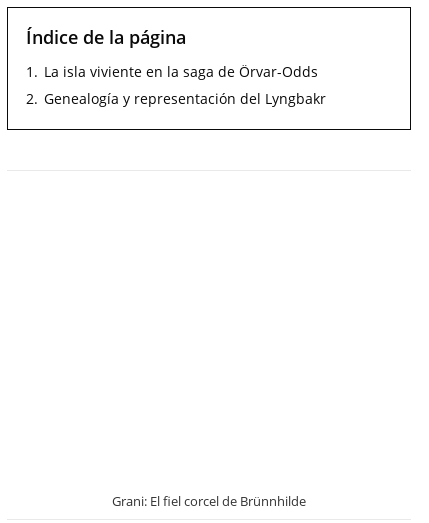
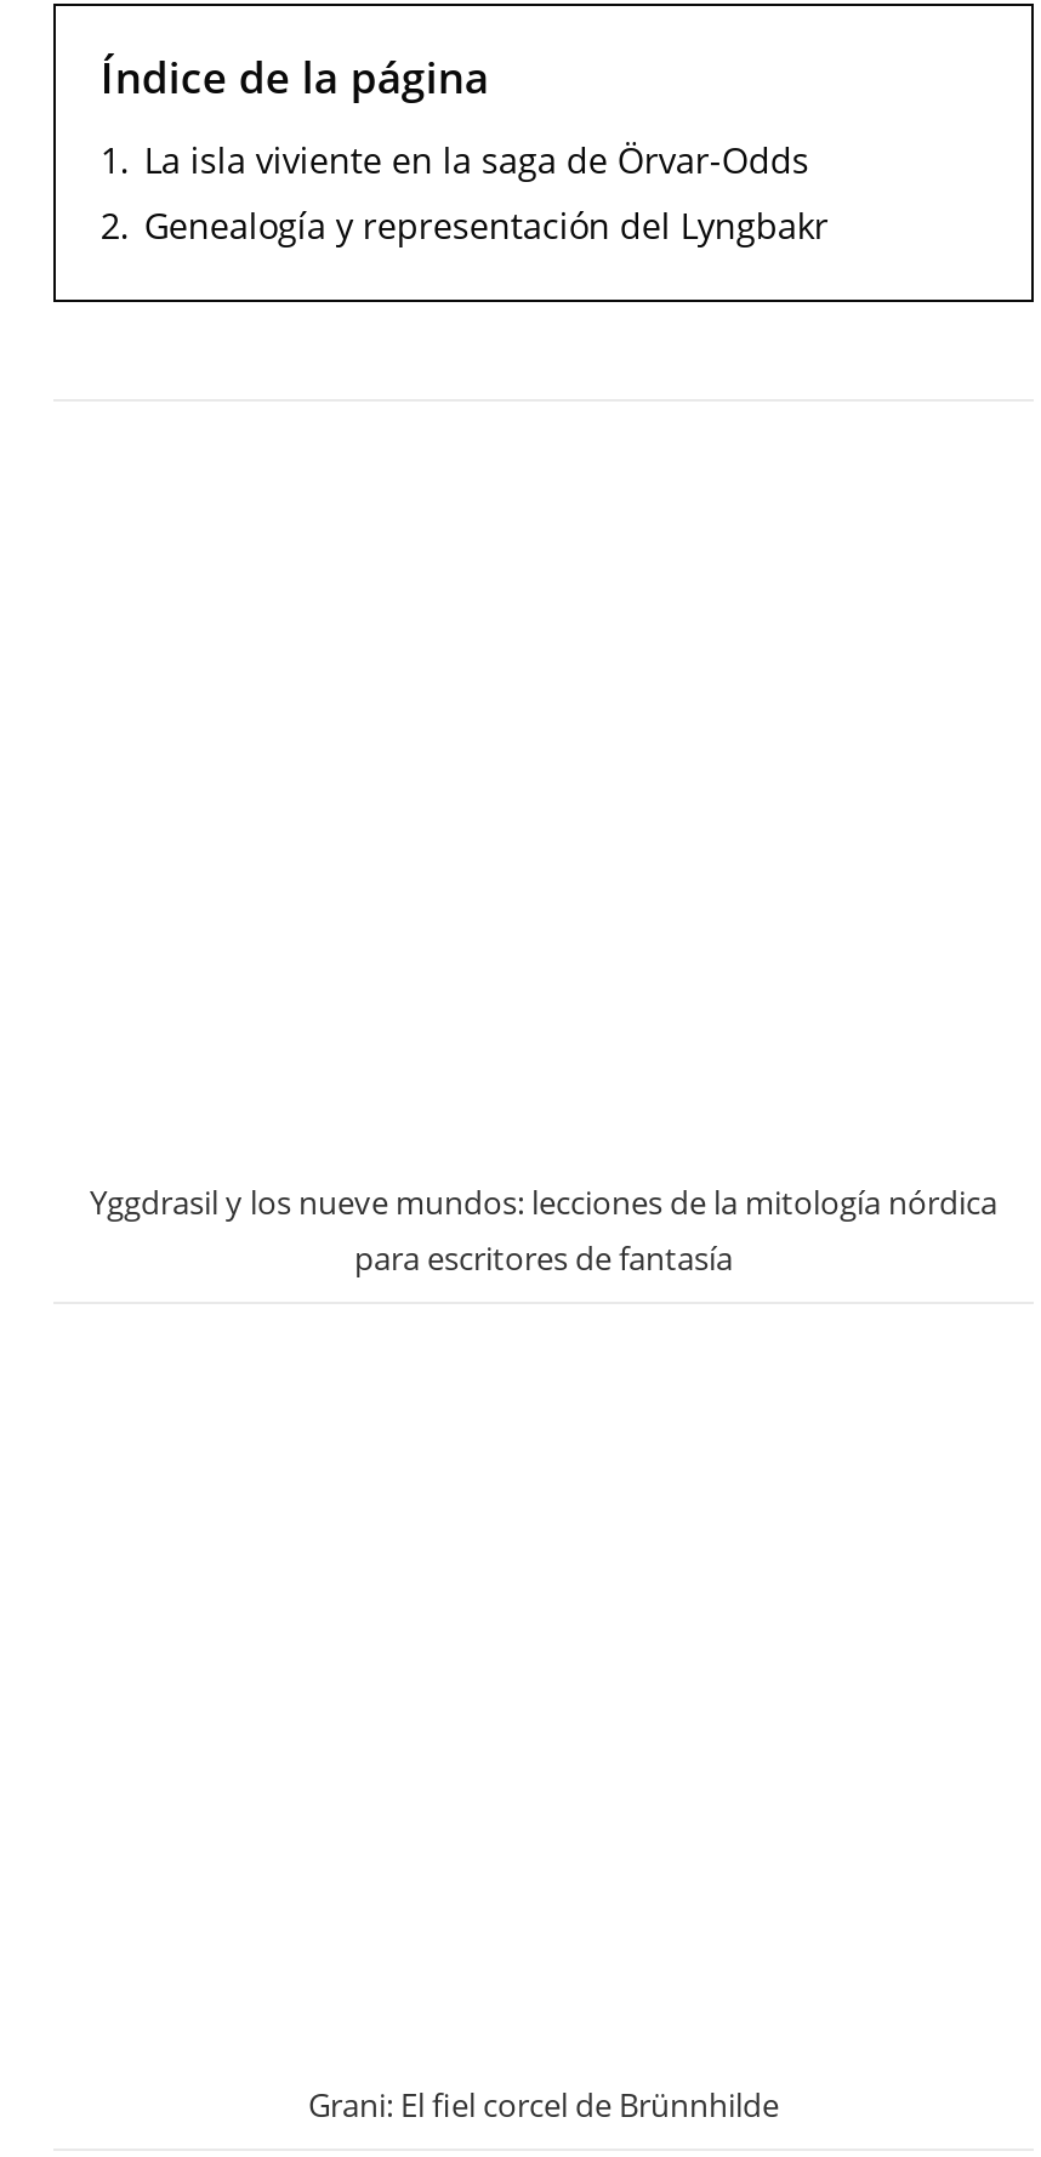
none -> [90,1181,997,1281] Yggdrasil y los nueve mundos: lecciones de la mitología nórdica | para escritores de fantasía

